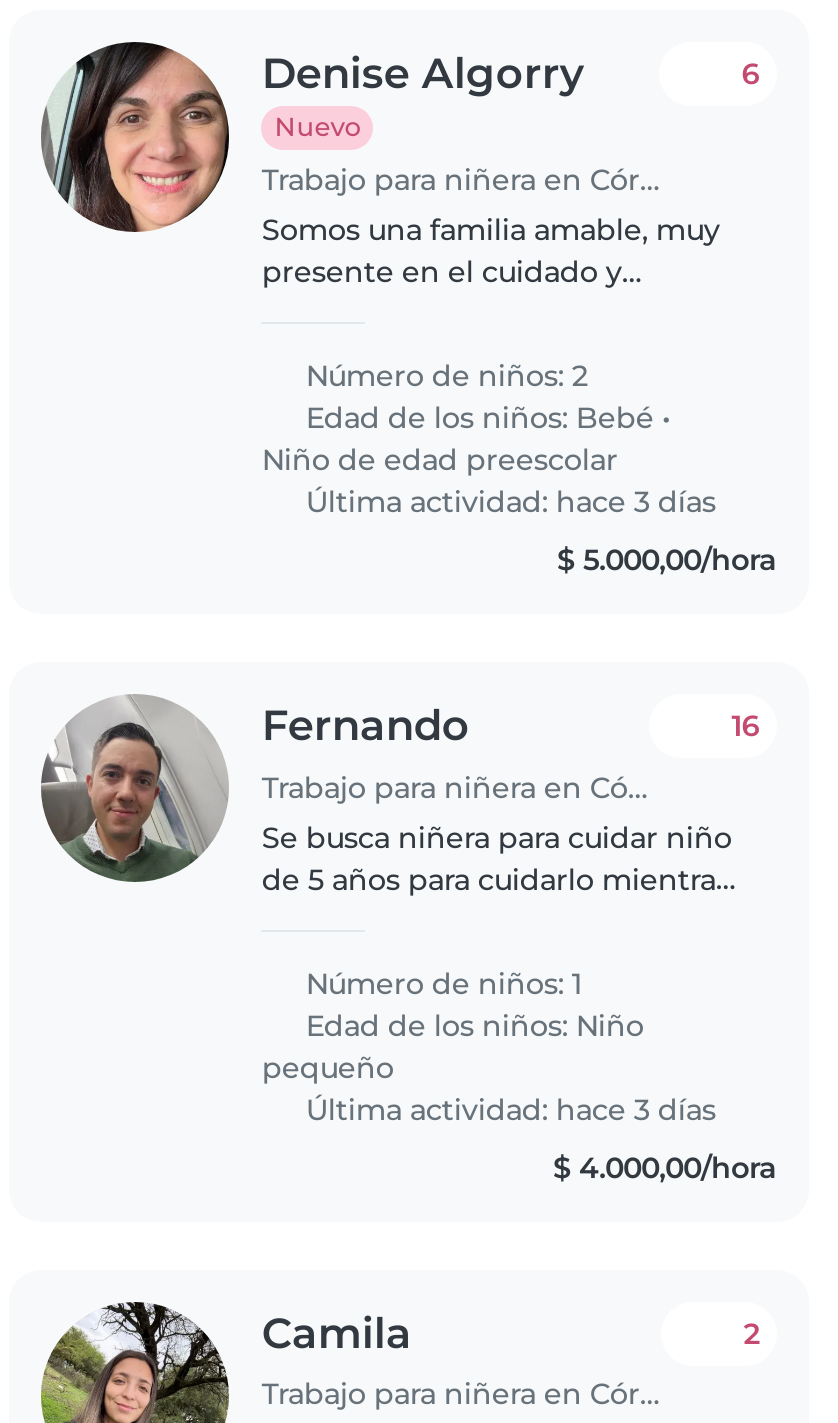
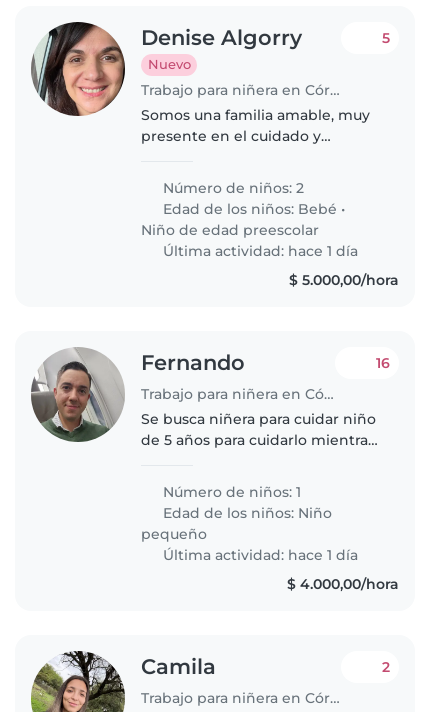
[741,57,759,93] 6 -> [382,29,390,47] 5
[298,484,716,520] Última actividad: hace 3 días -> [159,242,358,260] Última actividad: hace 1 día
[298,1091,716,1127] Última actividad: hace 3 días -> [159,546,358,564] Última actividad: hace 1 día

